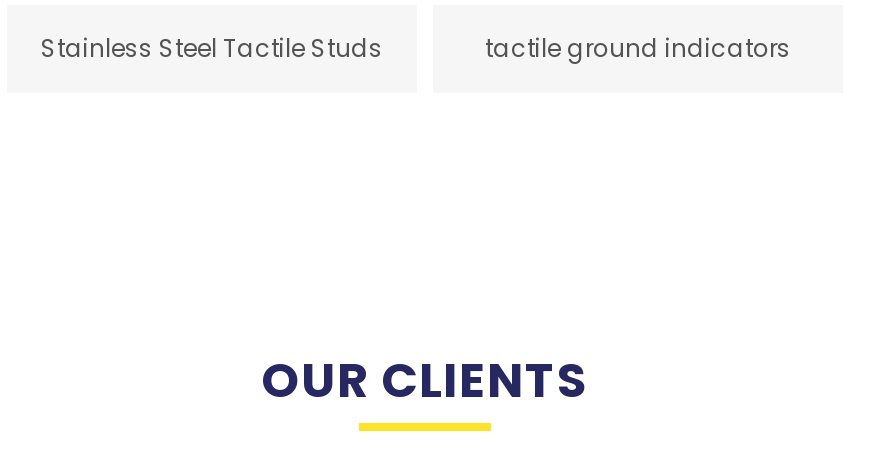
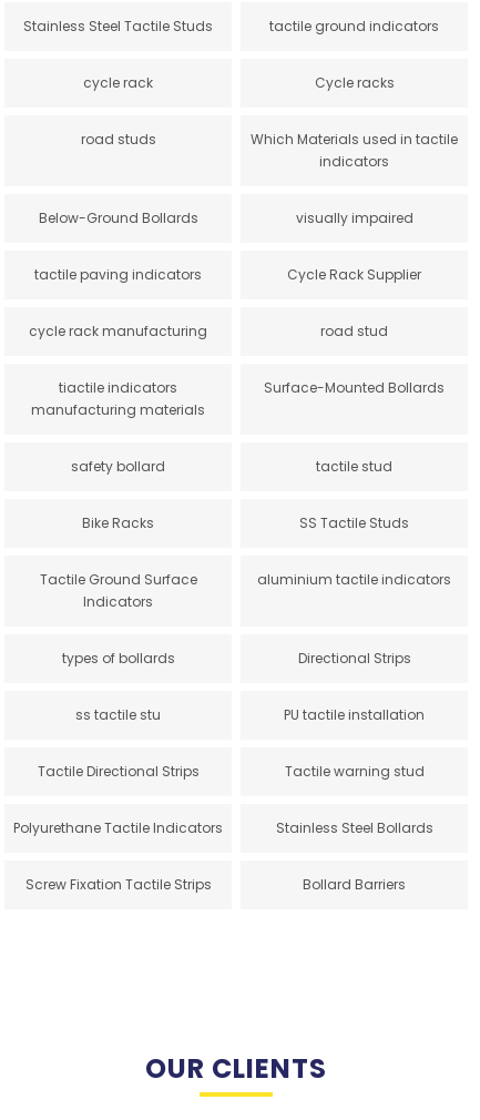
none -> [13,649,433,894] types of bollards | Directional Strips | ss tactile stu | PU tactile installation | Tactile Directional Strips | Tactile warning stud | Polyurethane Tactile Indicators | Stainless Steel Bollards | Screw Fixation Tactile Strips | Bollard Barriers
none -> [29,73,458,419] cycle rack | Cycle racks | road studs | Which Materials used in tactile | indicators | Below-Ground Bollards | visually impaired | tactile paving indicators | Cycle Rack Supplier | cycle rack manufacturing | road stud | tiactile indicators | manufacturing materials
none -> [39,457,409,611] safety bollard | tactile stud | Bike Racks | SS Tactile Studs | Tactile Ground Surface | Indicators
none -> [257,570,451,589] aluminium tactile indicators
none -> [264,378,445,397] Surface-Mounted Bollards

